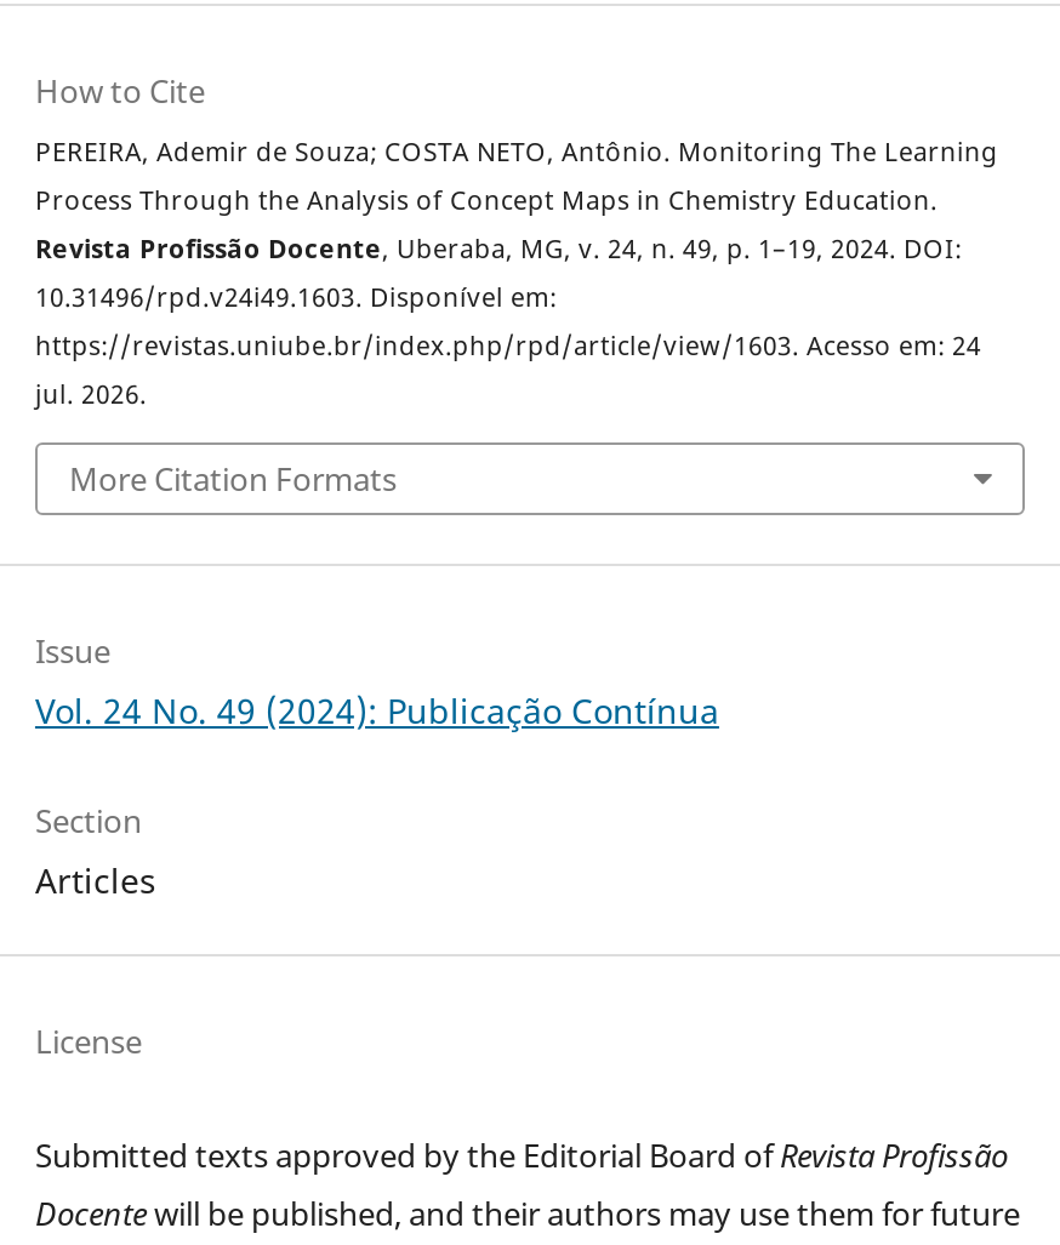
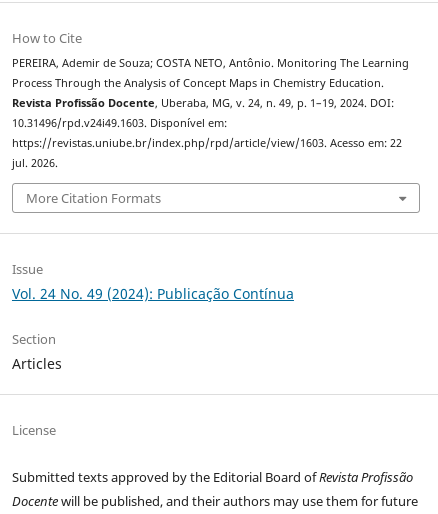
[35,328,981,362] https://revistas.uniube.br/index.php/rpd/article/view/1603. Acesso em: 24 -> [12,136,402,150] https://revistas.uniube.br/index.php/rpd/article/view/1603. Acesso em: 22

